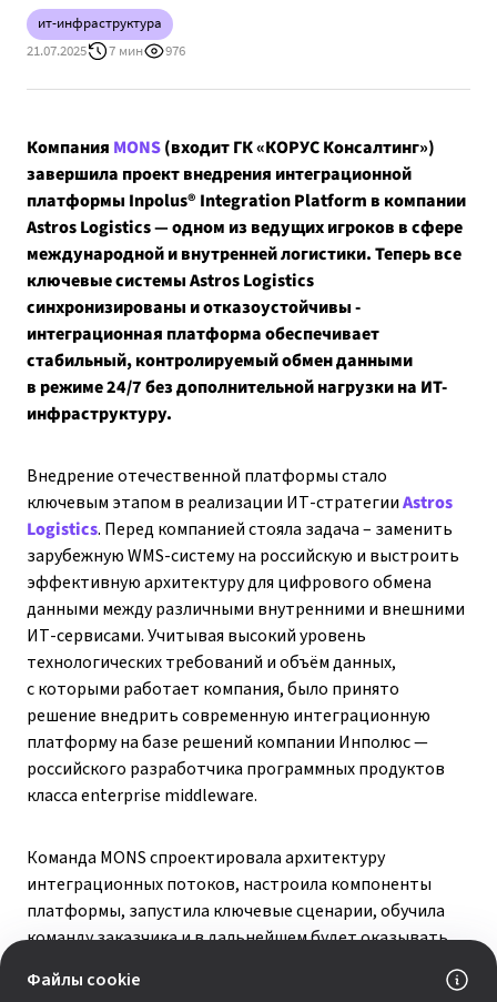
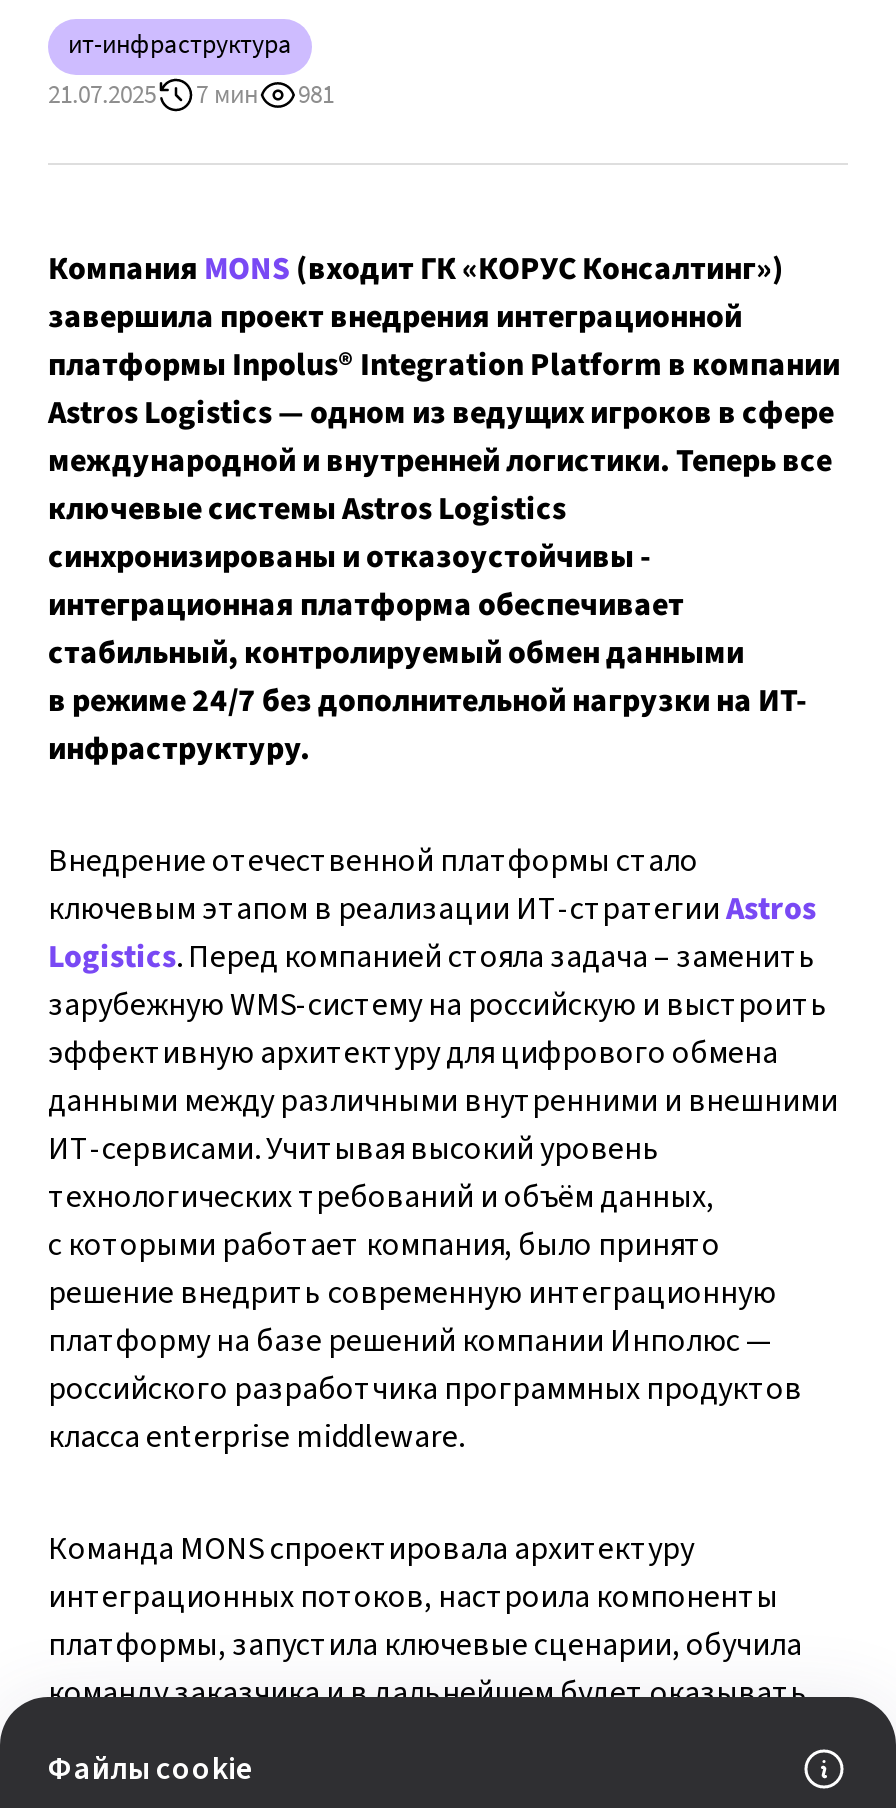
[27,41,185,60] 21.07.2025 7 мин 976 -> [48,77,334,111] 21.07.2025 7 мин 981

